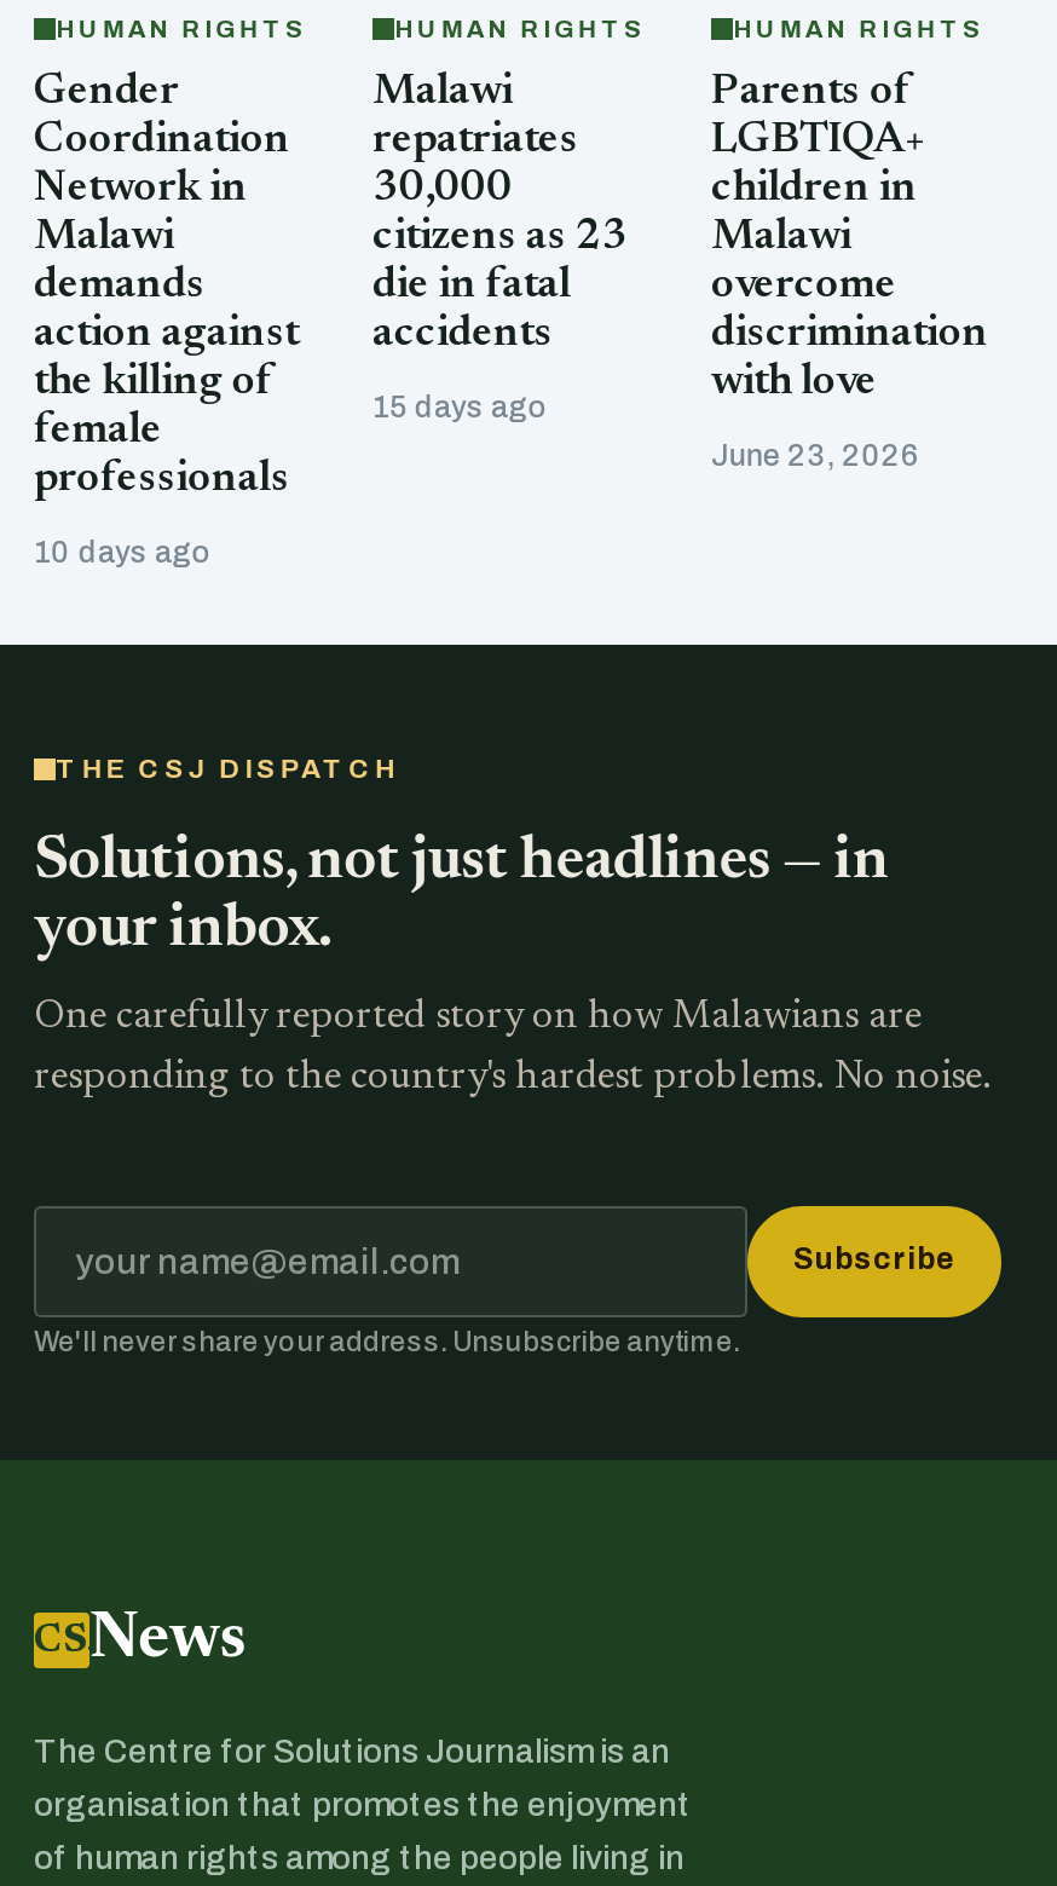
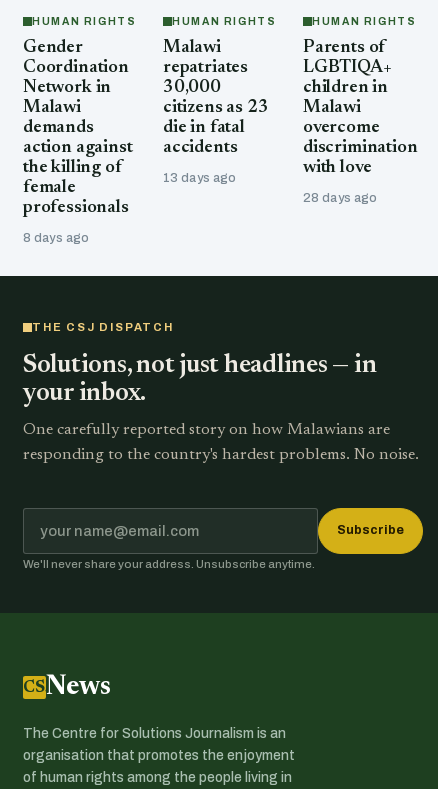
[372,390,548,424] 15 days ago -> [163,171,236,185] 13 days ago
[711,438,921,472] June 23, 2026 -> [303,191,377,205] 28 days ago
[34,535,211,569] 10 days ago -> [23,231,89,245] 8 days ago

